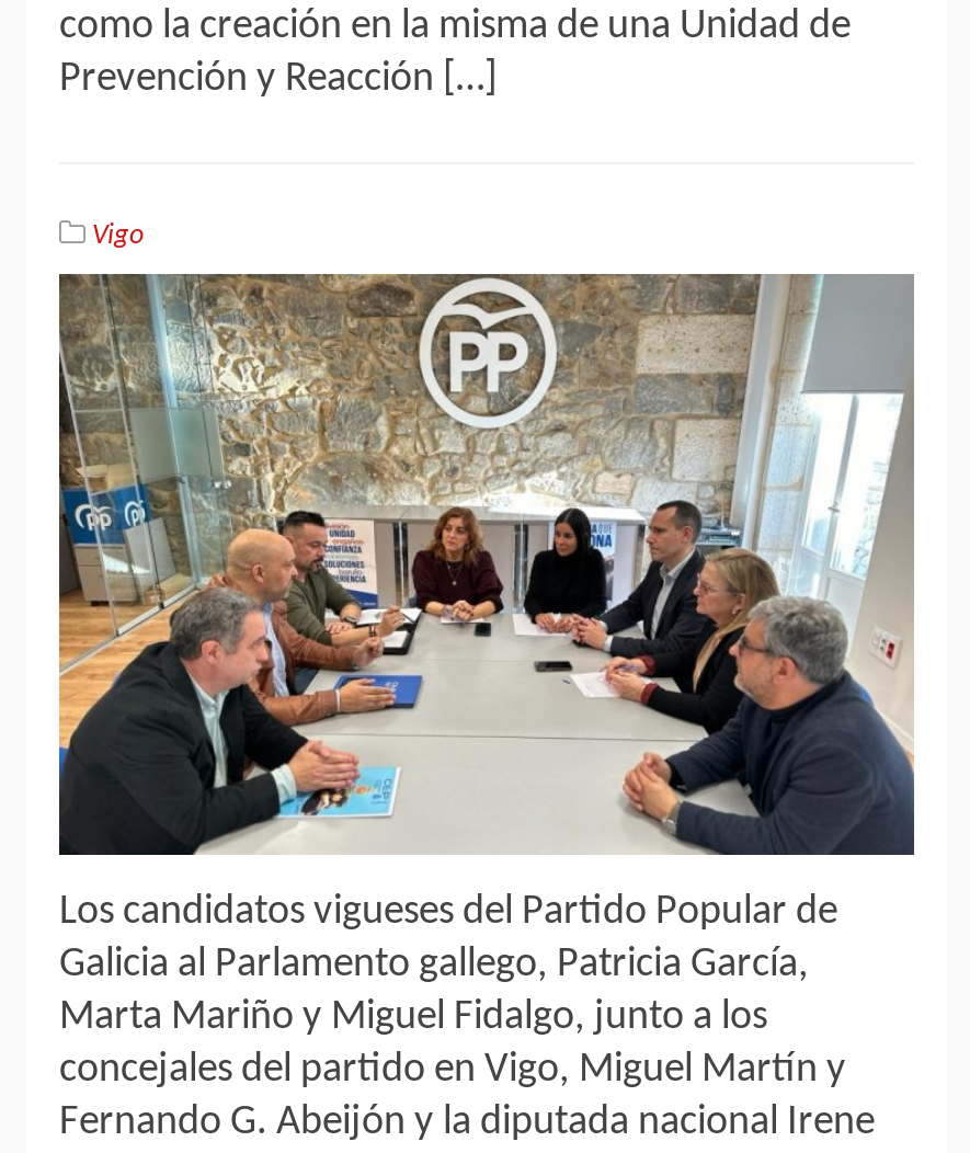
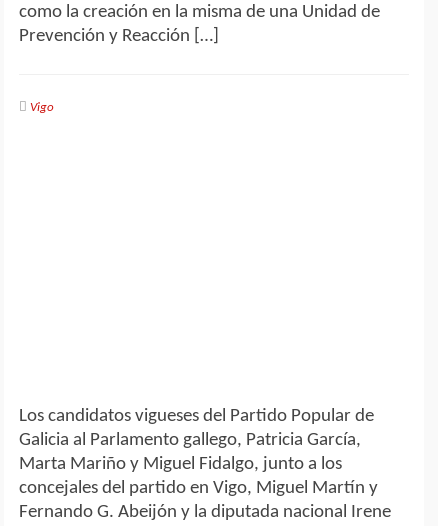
[57,272,916,857] [image] -> none

